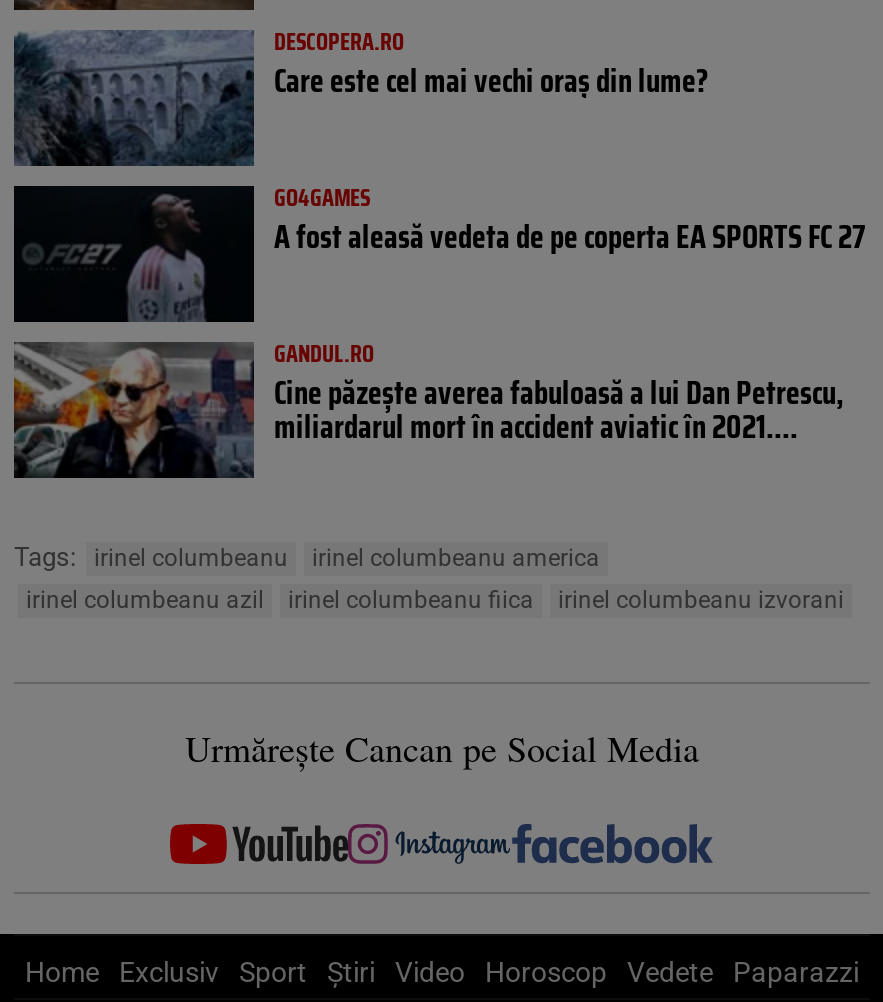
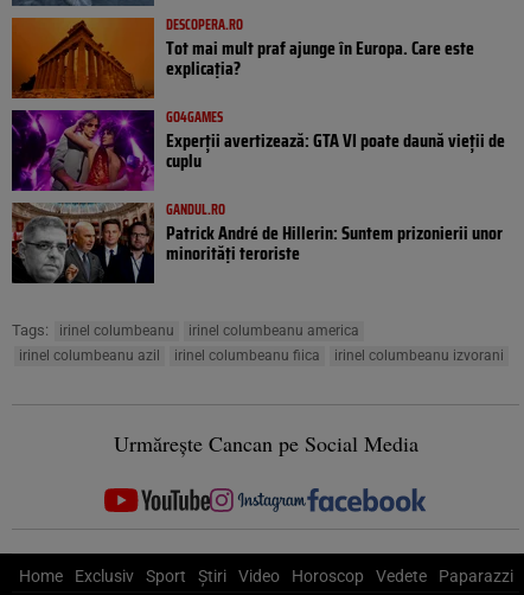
[12,28,708,168] [image] | Care este cel mai vechi oraș din lume? -> [11,17,474,100] [image] | Tot mai mult praf ajunge în Europa. Care este | explicația?
[12,184,866,324] [image] | A fost aleasă vedeta de pe coperta EA SPORTS FC 27 -> [11,109,505,192] [image] | Experții avertizează: GTA VI poate daună vieții de | cuplu
[12,342,844,478] [image] | Cine păzește averea fabuloasă a lui Dan Petrescu, | miliardarul mort în accident aviatic în 2021.... -> [12,203,503,283] [image] | Patrick André de Hillerin: Suntem prizonierii unor | minorități teroriste

